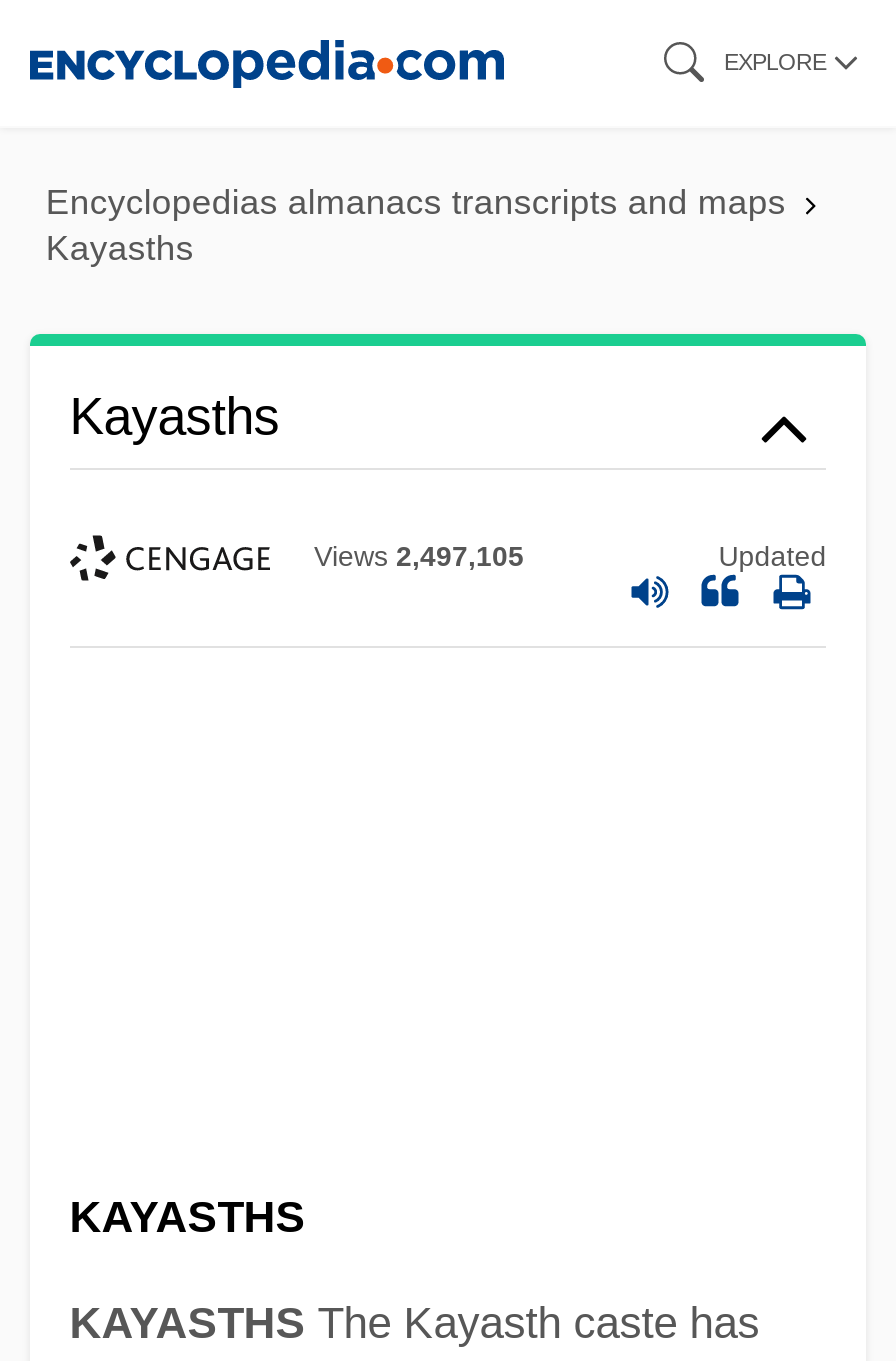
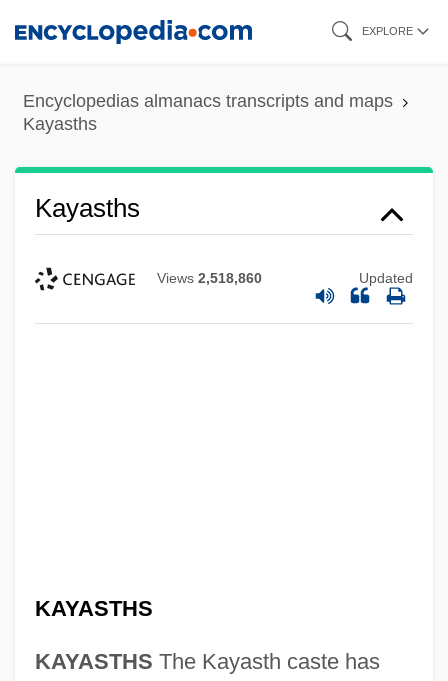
[314,541,524,573] Views 2,497,105 -> [157,270,262,286] Views 2,518,860

